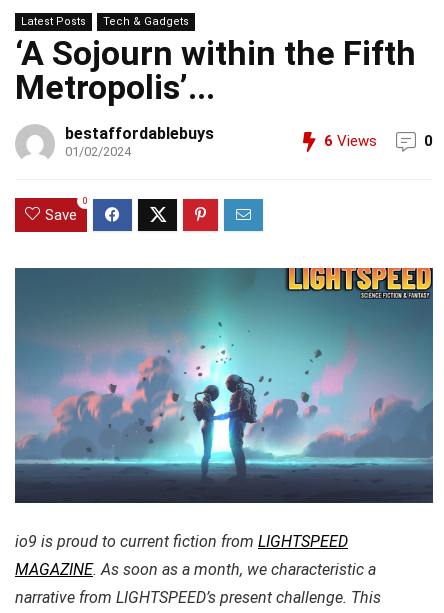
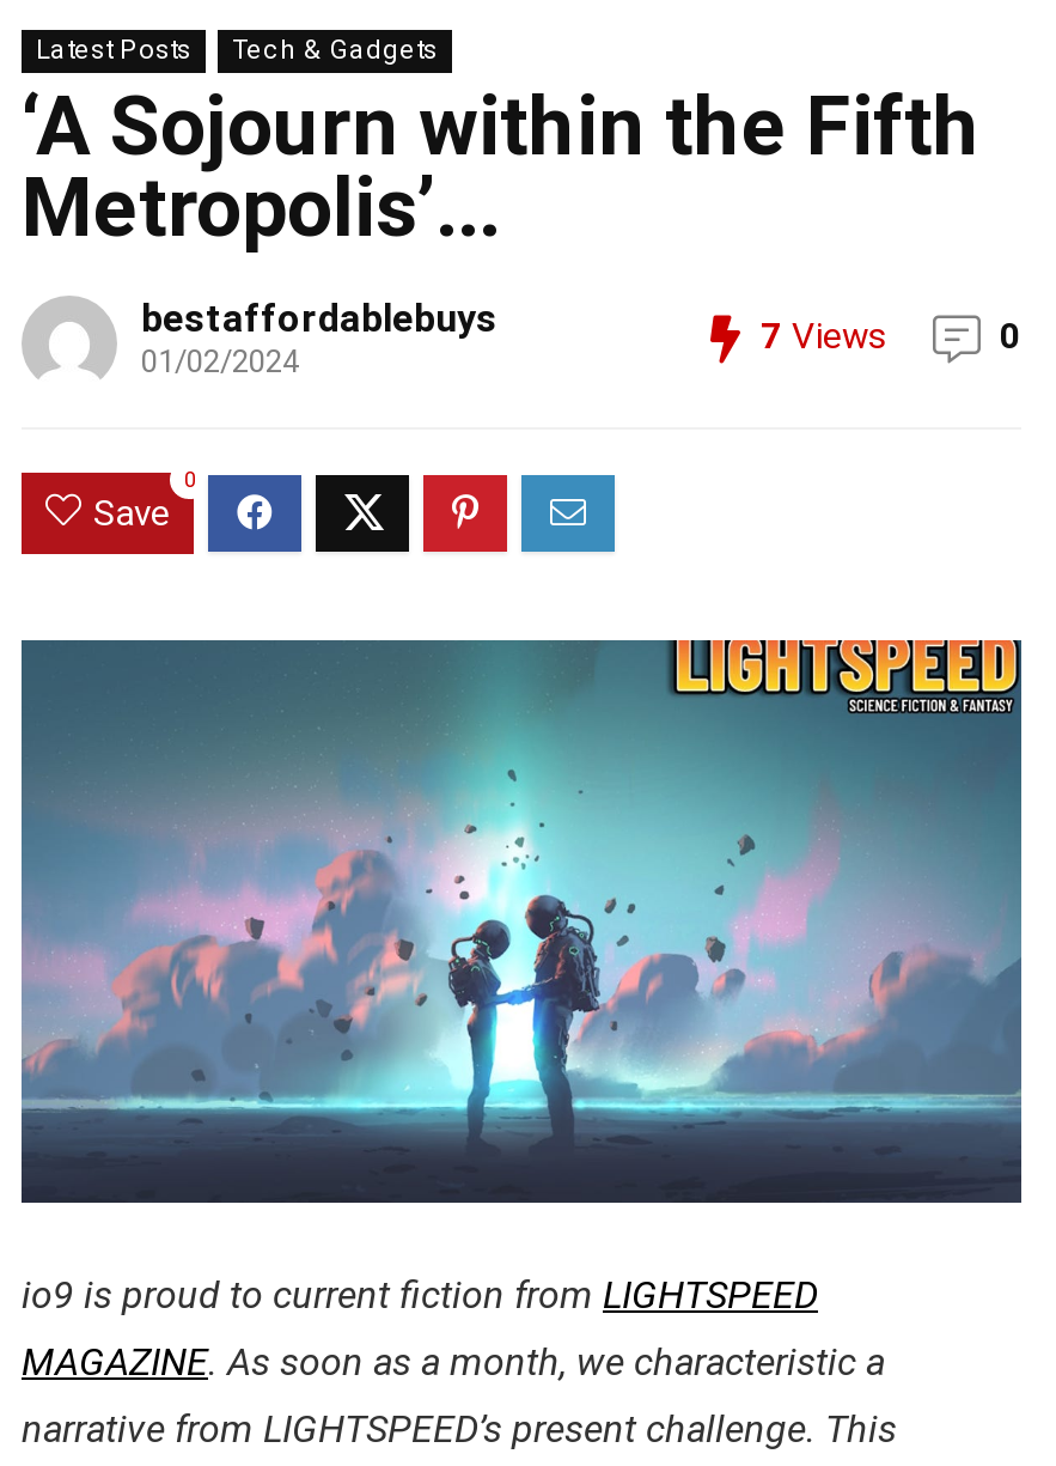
[324,132,377,150] 6 Views -> [761,315,887,358] 7 Views

